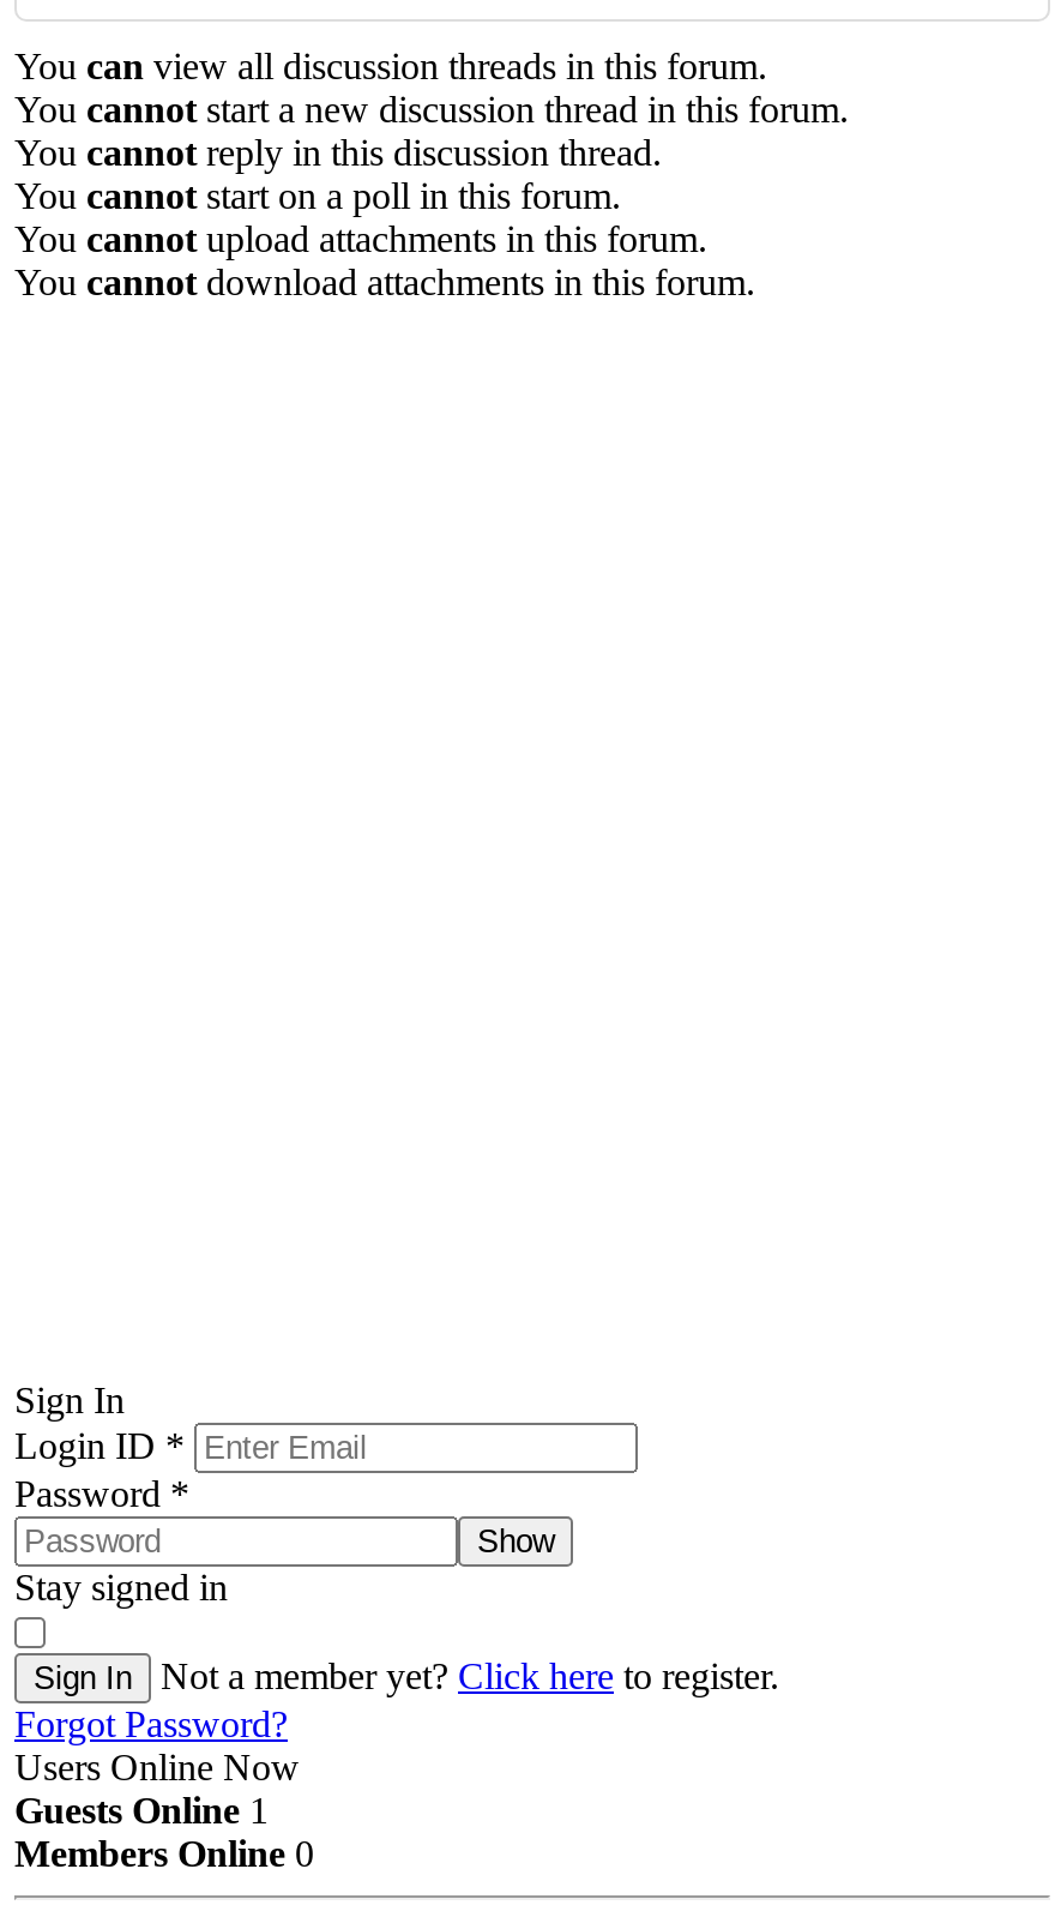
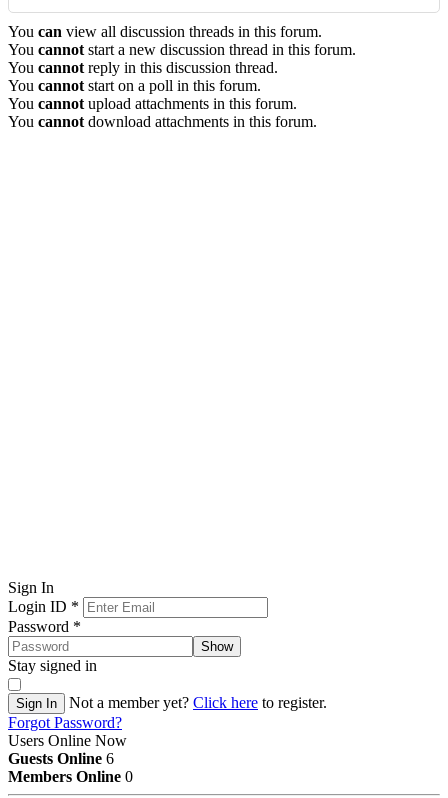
[14,1789,269,1829] Guests Online 1 -> [8,749,114,766] Guests Online 6

